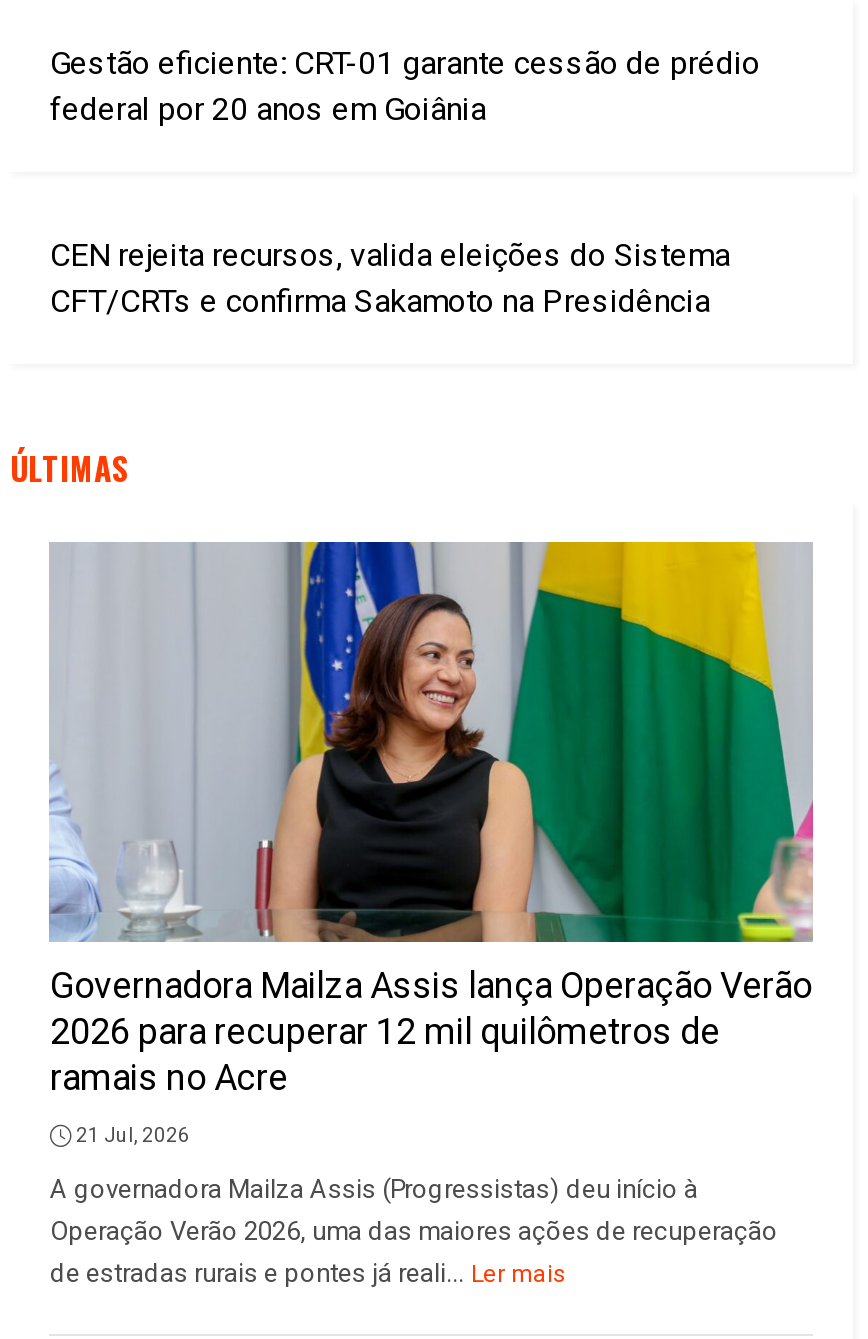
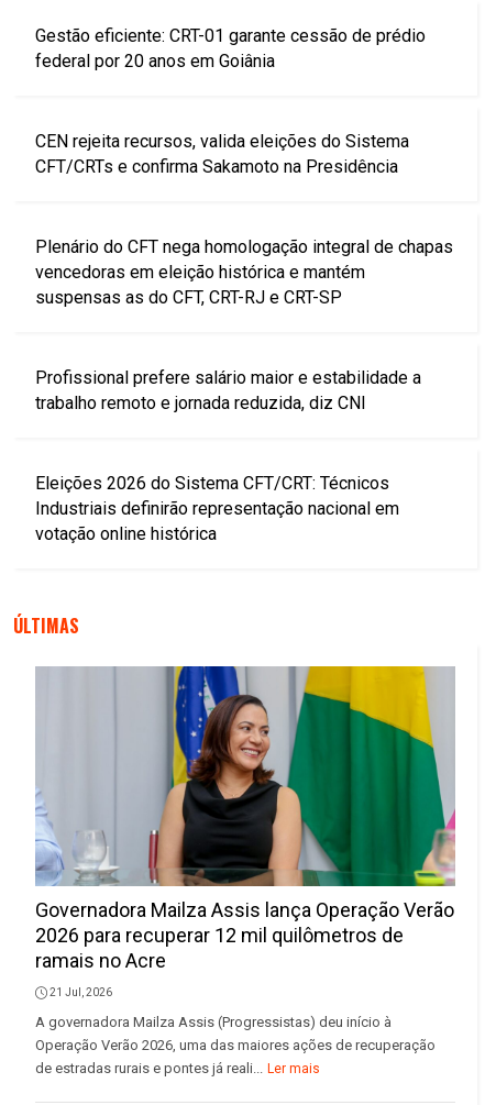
none -> [36,236,454,308] Plenário do CFT nega homologação integral de chapas | vencedoras em eleição histórica e mantém | suspensas as do CFT, CRT-RJ e CRT-SP
none -> [36,367,422,413] Profissional prefere salário maior e estabilidade a | trabalho remoto e jornada reduzida, diz CNI
none -> [36,473,400,544] Eleições 2026 do Sistema CFT/CRT: Técnicos | Industriais definirão representação nacional em | votação online histórica

